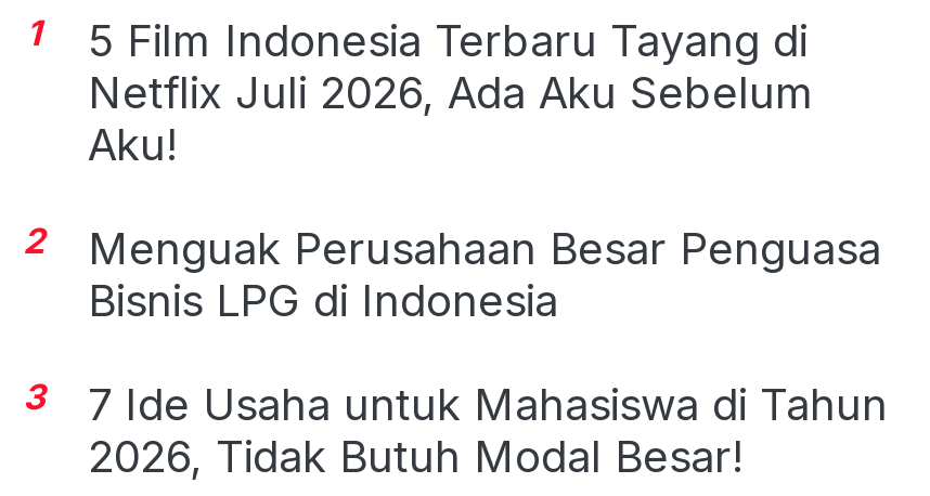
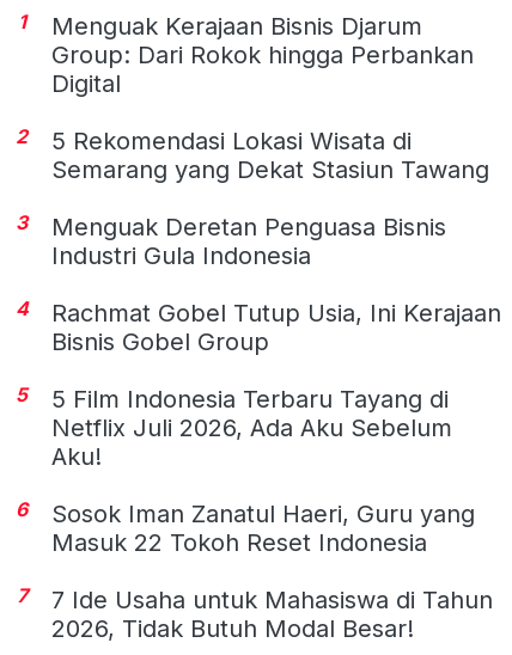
none -> [15,11,501,406] Menguak Kerajaan Bisnis Djarum | Group: Dari Rokok hingga Perbankan | Digital | 2 | 5 Rekomendasi Lokasi Wisata di | Semarang yang Dekat Stasiun Tawang | 3 | Menguak Deretan Penguasa Bisnis | Industri Gula Indonesia | 4 | Rachmat Gobel Tutup Usia, Ini Kerajaan | Bisnis Gobel Group | 5
[23,218,881,326] 2 | Menguak Perusahaan Besar Penguasa | Bisnis LPG di Indonesia -> [16,497,475,556] 6 | Sosok Iman Zanatul Haeri, Guru yang | Masuk 22 Tokoh Reset Indonesia
[23,374,888,430] 3 7 Ide Usaha untuk Mahasiswa di Tahun -> [16,583,493,614] 7 7 Ide Usaha untuk Mahasiswa di Tahun

